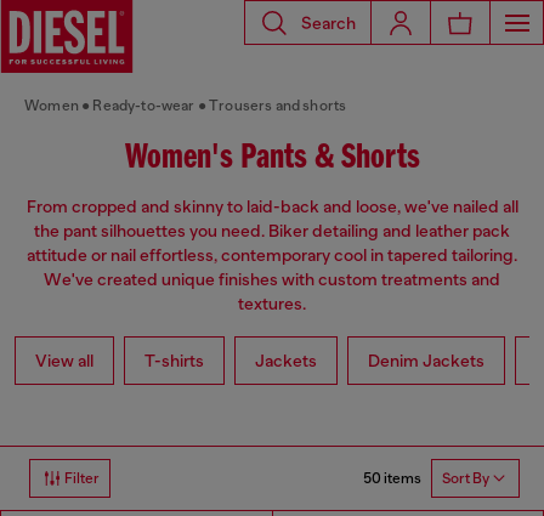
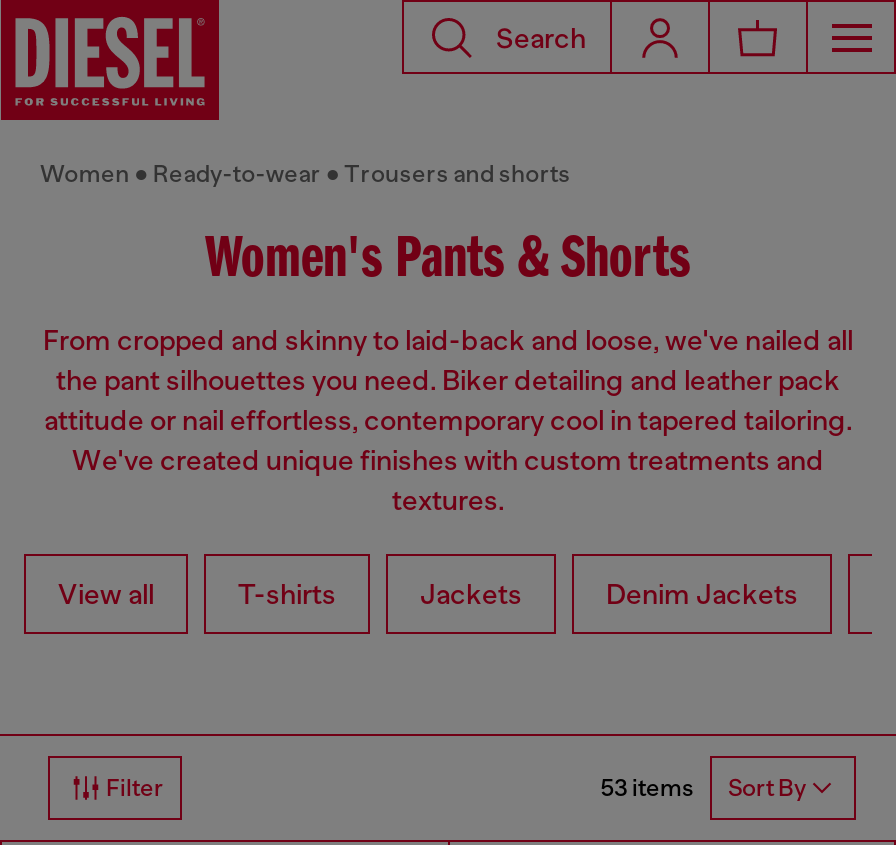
[363,470,489,487] 50 items Sort By -> [600,774,806,803] 53 items Sort By

